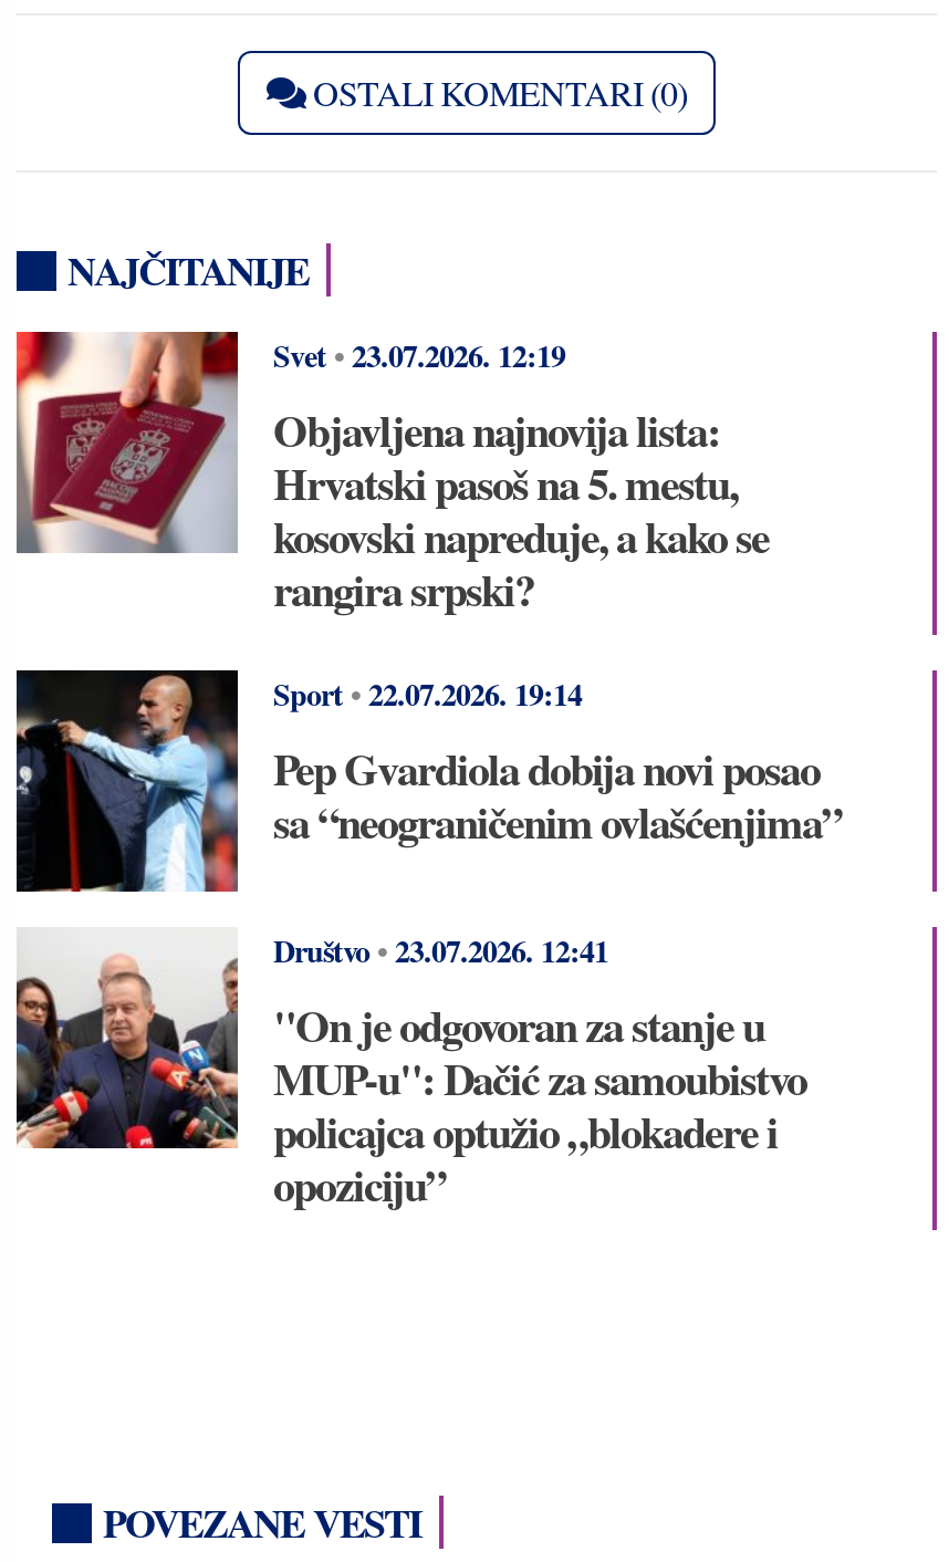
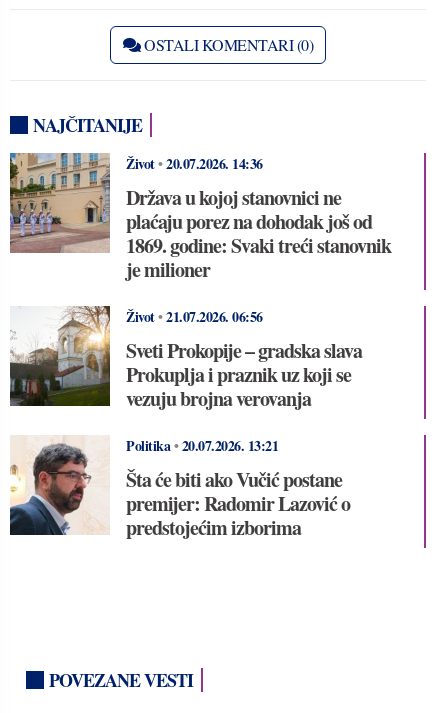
[14,330,769,622] [image] | Svet •23.07.2026. 12:19 | Objavljena najnovija lista: | Hrvatski pasoš na 5. mestu, | kosovski napreduje, a kako se | rangira srpski? -> [9,152,391,284] [image] | Život •20.07.2026. 14:36 | Država u kojoj stanovnici ne | plaćaju porez na dohodak još od | 1869. godine: Svaki treći stanovnik | je milioner
[14,668,842,894] [image] | Sport •22.07.2026. 19:14 | Pep Gvardiola dobija novi posao | sa “neograničenim ovlašćenjima” -> [9,305,362,413] [image] | Život • 21.07.2026. 06:56 | Sveti Prokopije – gradska slava | Prokuplja i praznik uz koji se | vezuju brojna verovanja
[14,927,806,1217] [image] | Društvo •23.07.2026. 12:41 | "On je odgovoran za stanje u | MUP-u": Dačić za samoubistvo | policajca optužio „blokadere i | opoziciju” -> [9,426,350,542] [image] | Politika • 20.07.2026. 13:21 | Šta će biti ako Vučić postane | premijer: Radomir Lazović o | predstojećim izborima

